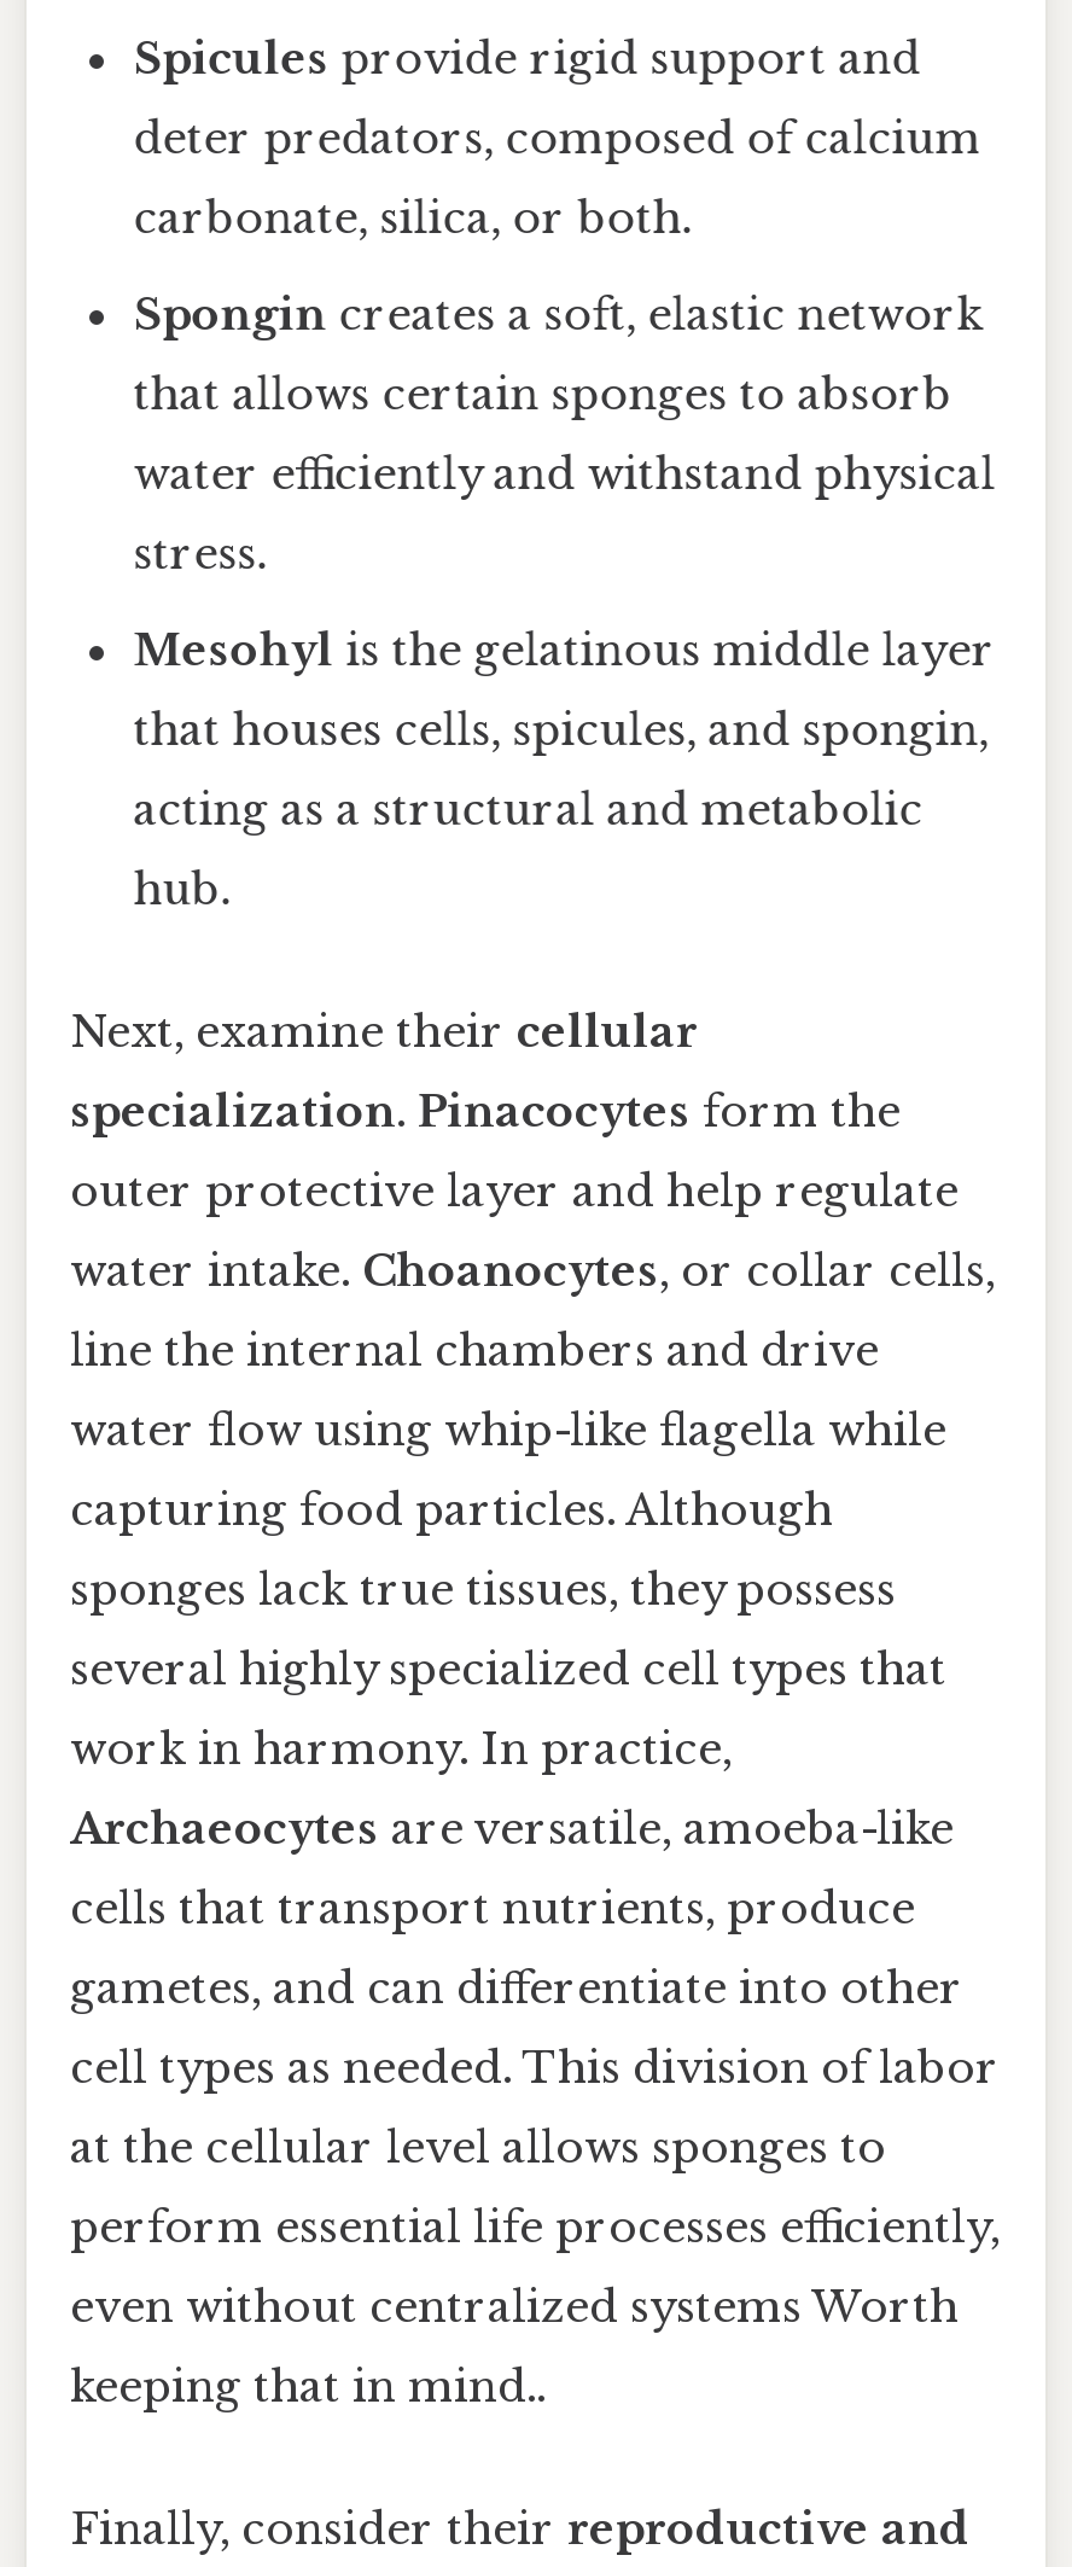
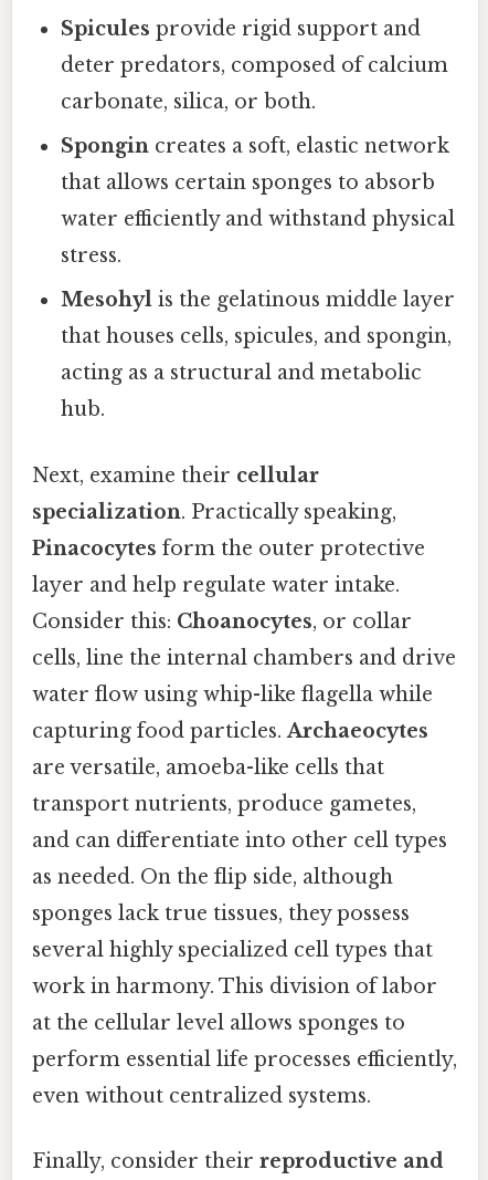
[70,1085,995,1377] specialization. Pinacocytes form the | outer protective layer and help regulate | water intake. Choanocytes, or collar cells, | line the internal chambers and drive -> [32,500,456,670] specialization. Practically speaking, | Pinacocytes form the outer protective | layer and help regulate water intake. | Consider this: Choanocytes, or collar | cells, line the internal chambers and drive
moved [70,1404,946,1457] -> [32,682,433,706]: water flow using whip-like flagella while
[70,1483,833,1536] capturing food particles. Although -> [32,719,447,889] capturing food particles. Archaeocytes | are versatile, amoeba-like cells that | transport nutrients, produce gametes, | and can differentiate into other cell types | as needed. On the flip side, although
moved [70,1563,946,1696] -> [32,901,433,962]: sponges lack true tissues, they possess | several highly specialized cell types that
[70,1722,1000,2094] work in harmony. In practice, | Archaeocytes are versatile, amoeba-like | cells that transport nutrients, produce | gametes, and can differentiate into other | cell types as needed. This division of labor -> [32,974,437,998] work in harmony. This division of labor
moved [70,2121,1000,2254] -> [32,1010,457,1071]: at the cellular level allows sponges to | perform essential life processes efficiently,
[70,2280,959,2413] even without centralized systems Worth | keeping that in mind.. -> [32,1083,371,1108] even without centralized systems.

